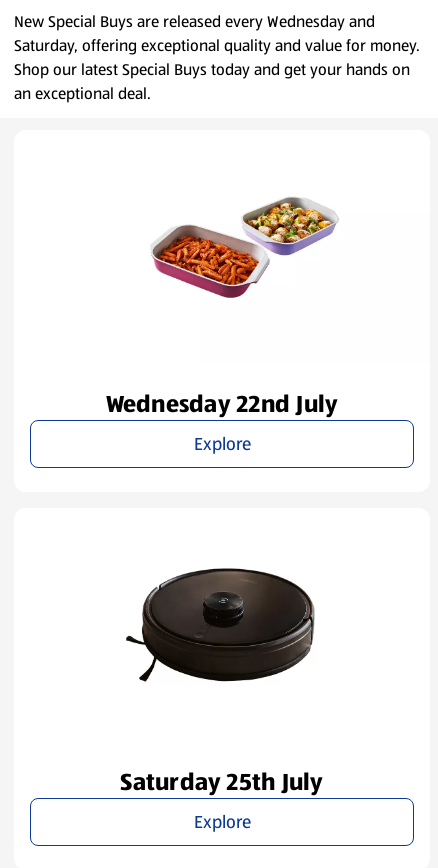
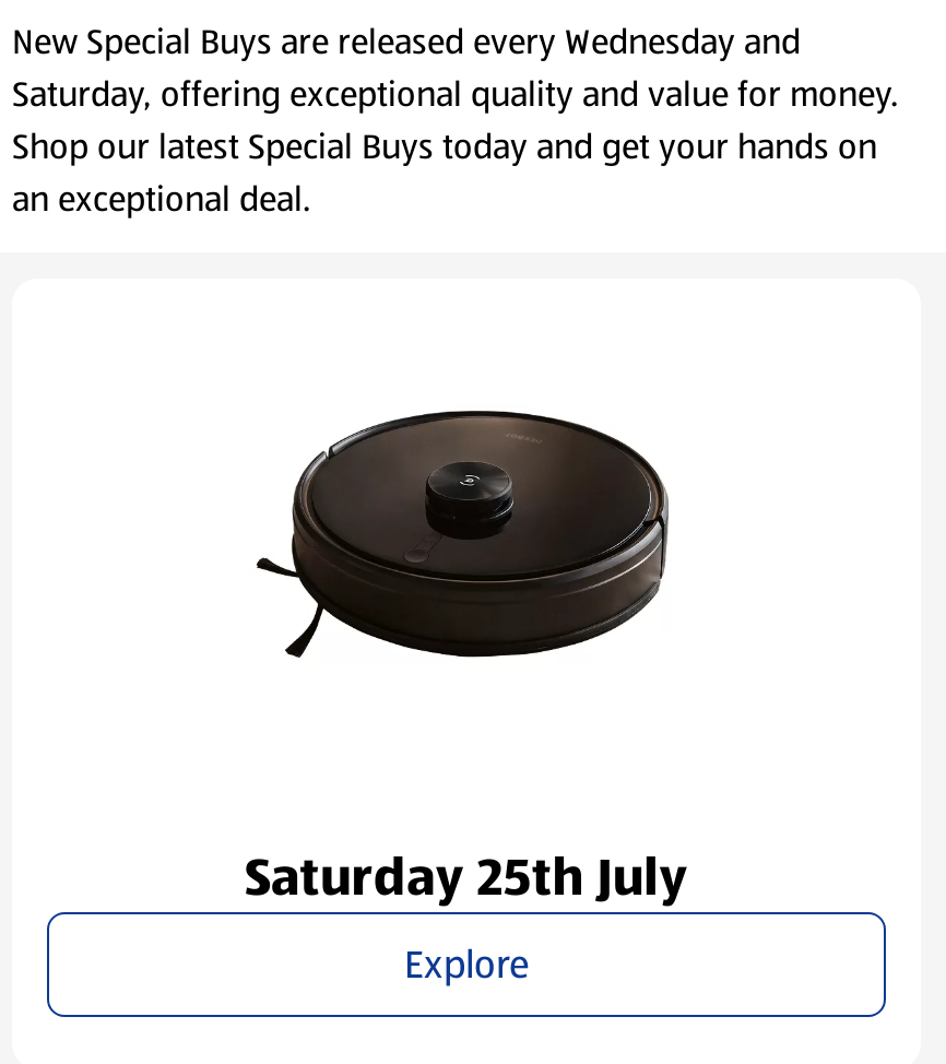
[151,196,338,299] [image] -> none
[106,387,338,457] Wednesday 22nd July | Explore -> none

